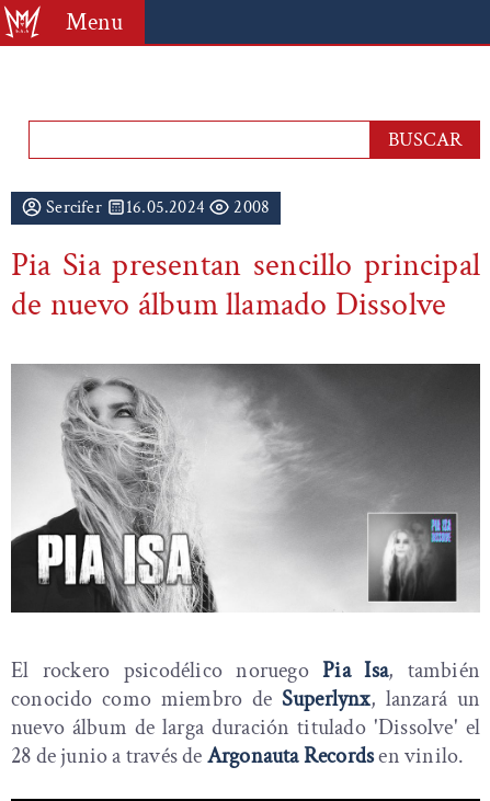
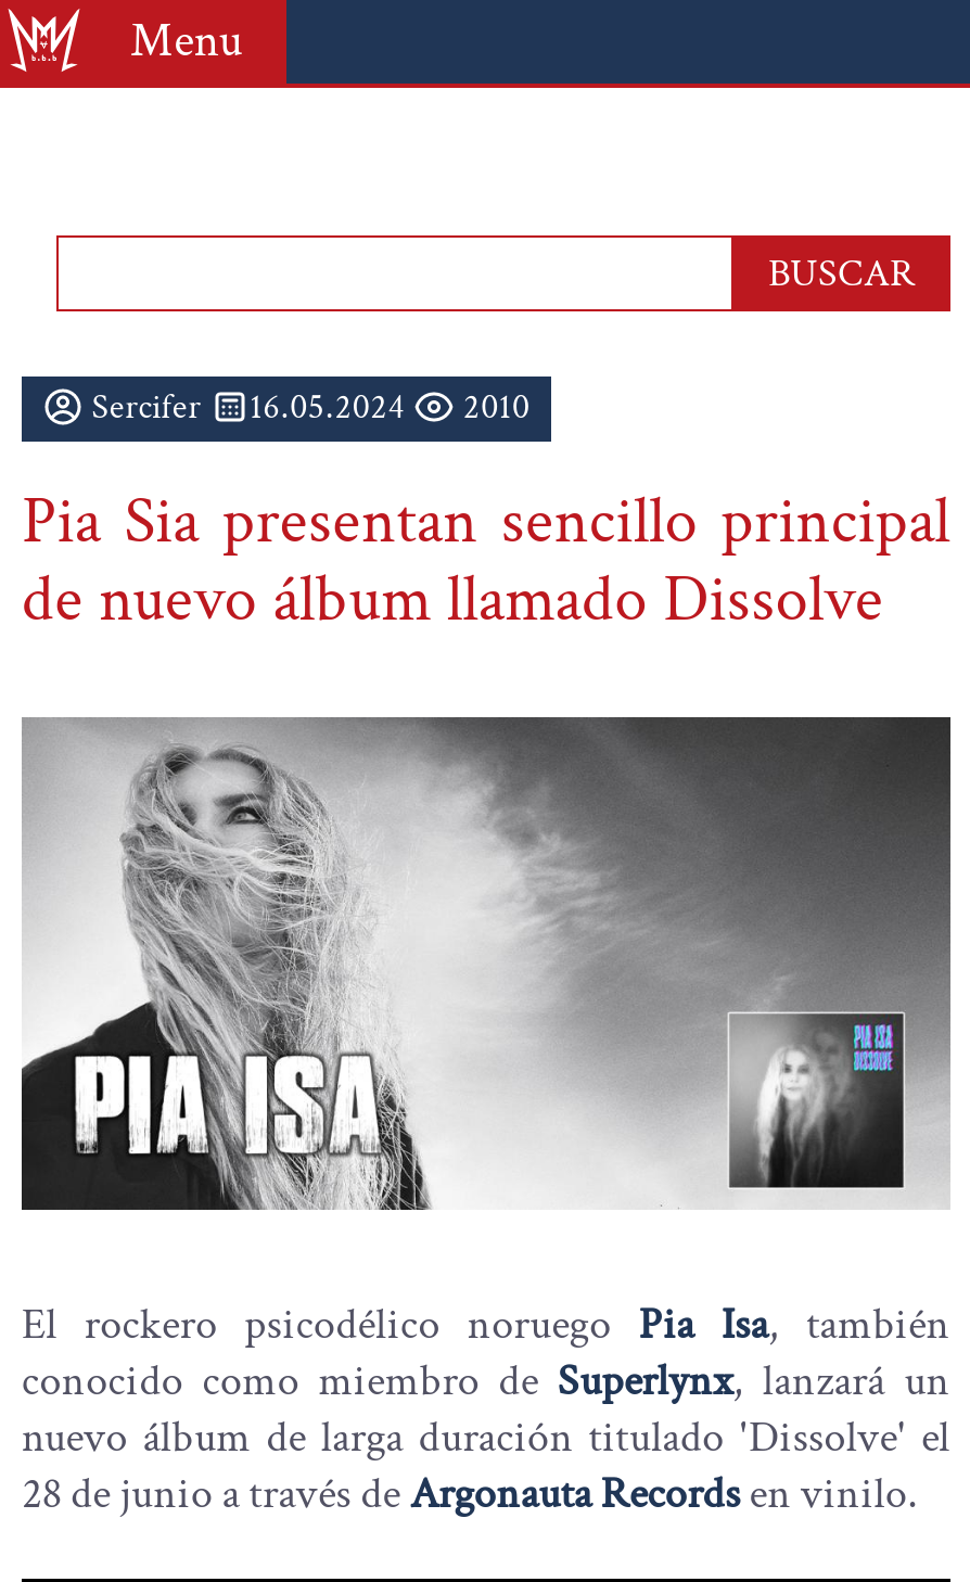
[42,196,270,219] Sercifer 16.05.2024 2008 -> [82,385,530,431] Sercifer 16.05.2024 2010

